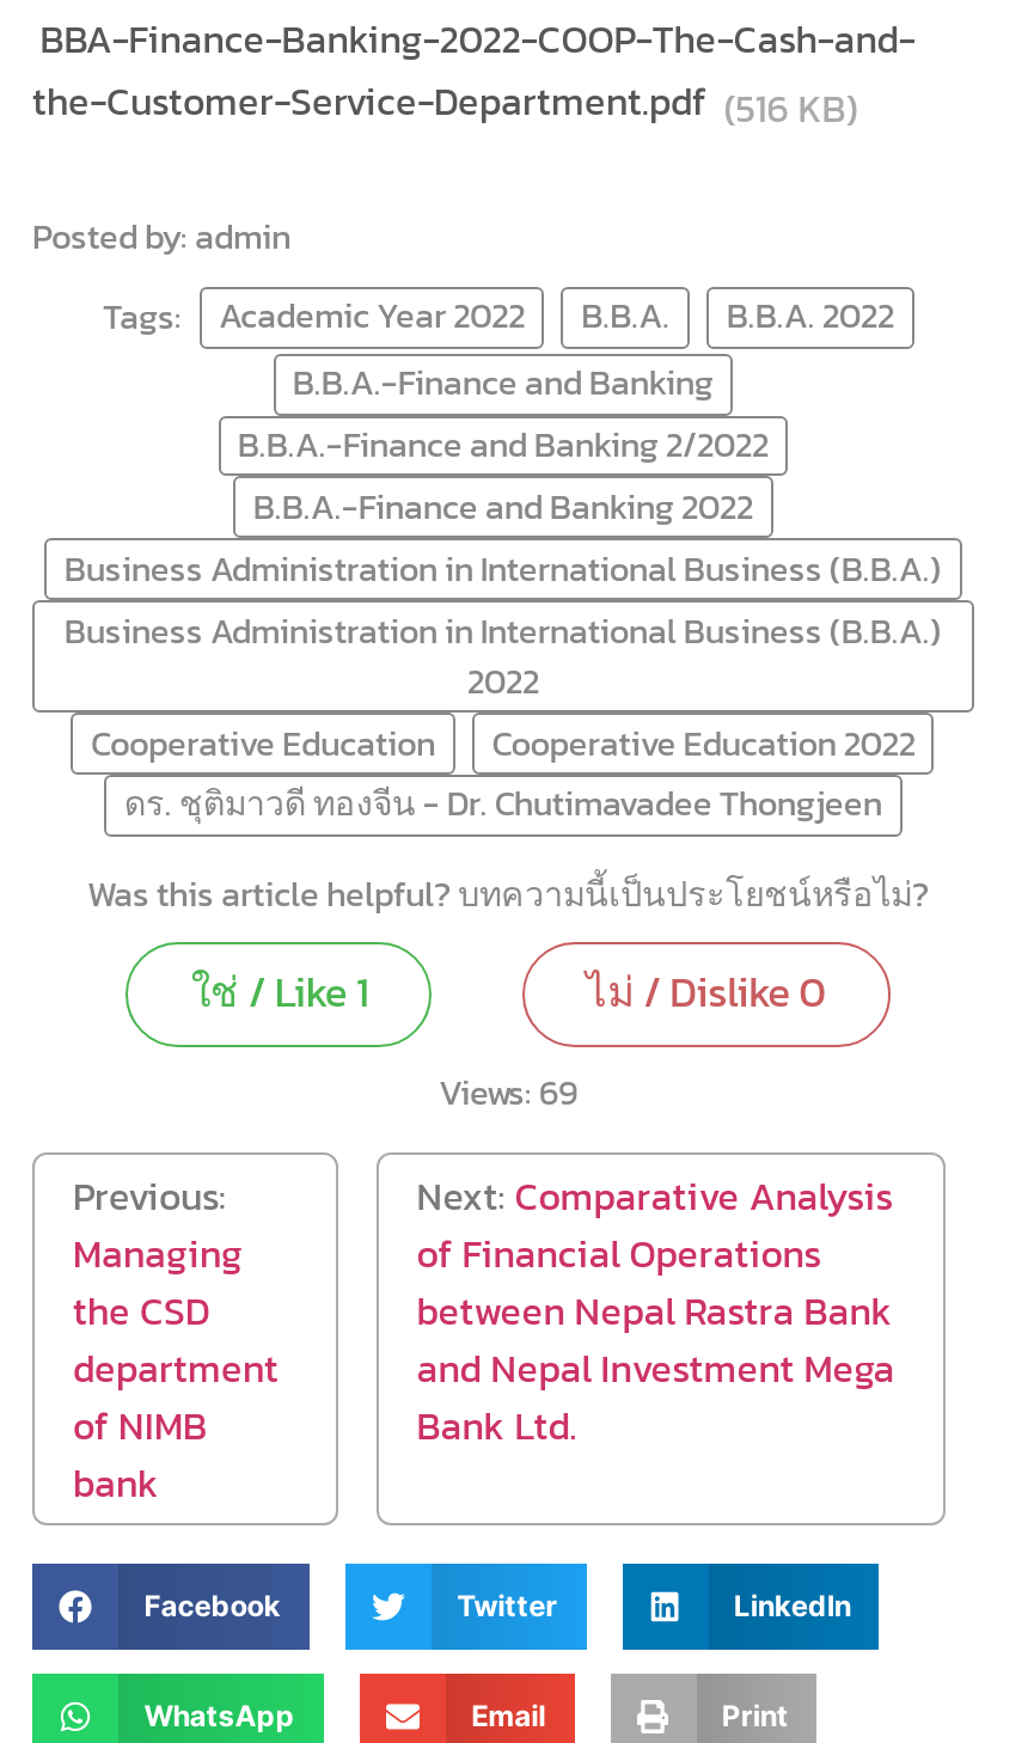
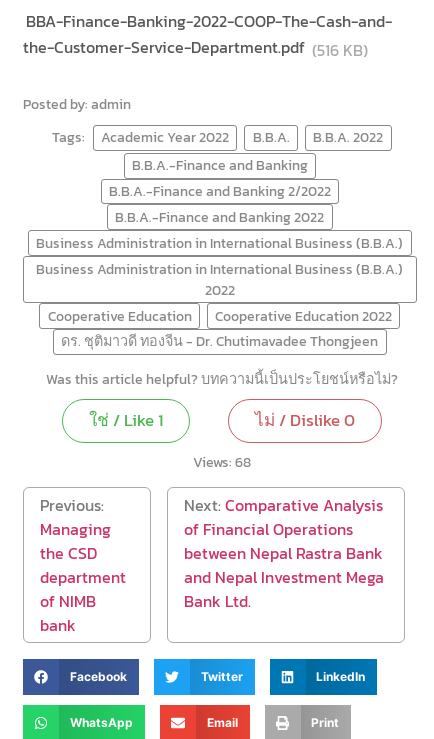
[439,1066,577,1118] Views: 69 -> [193,451,251,473] Views: 68

